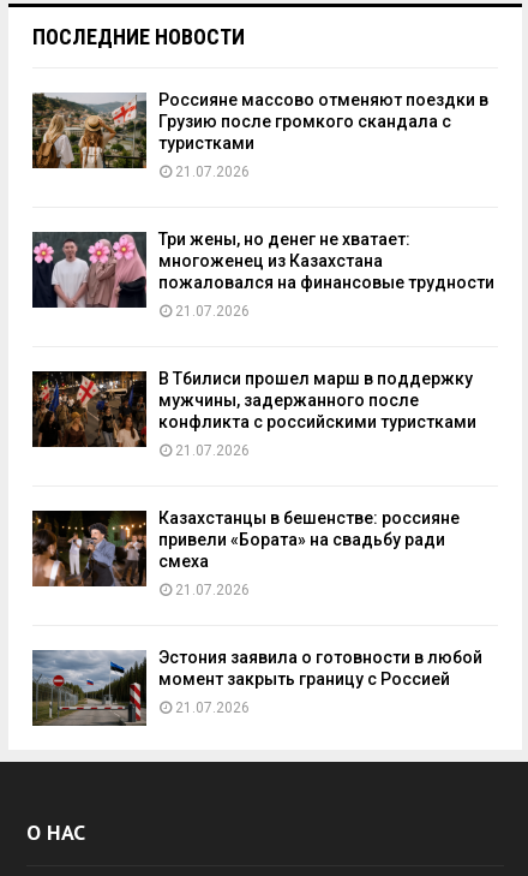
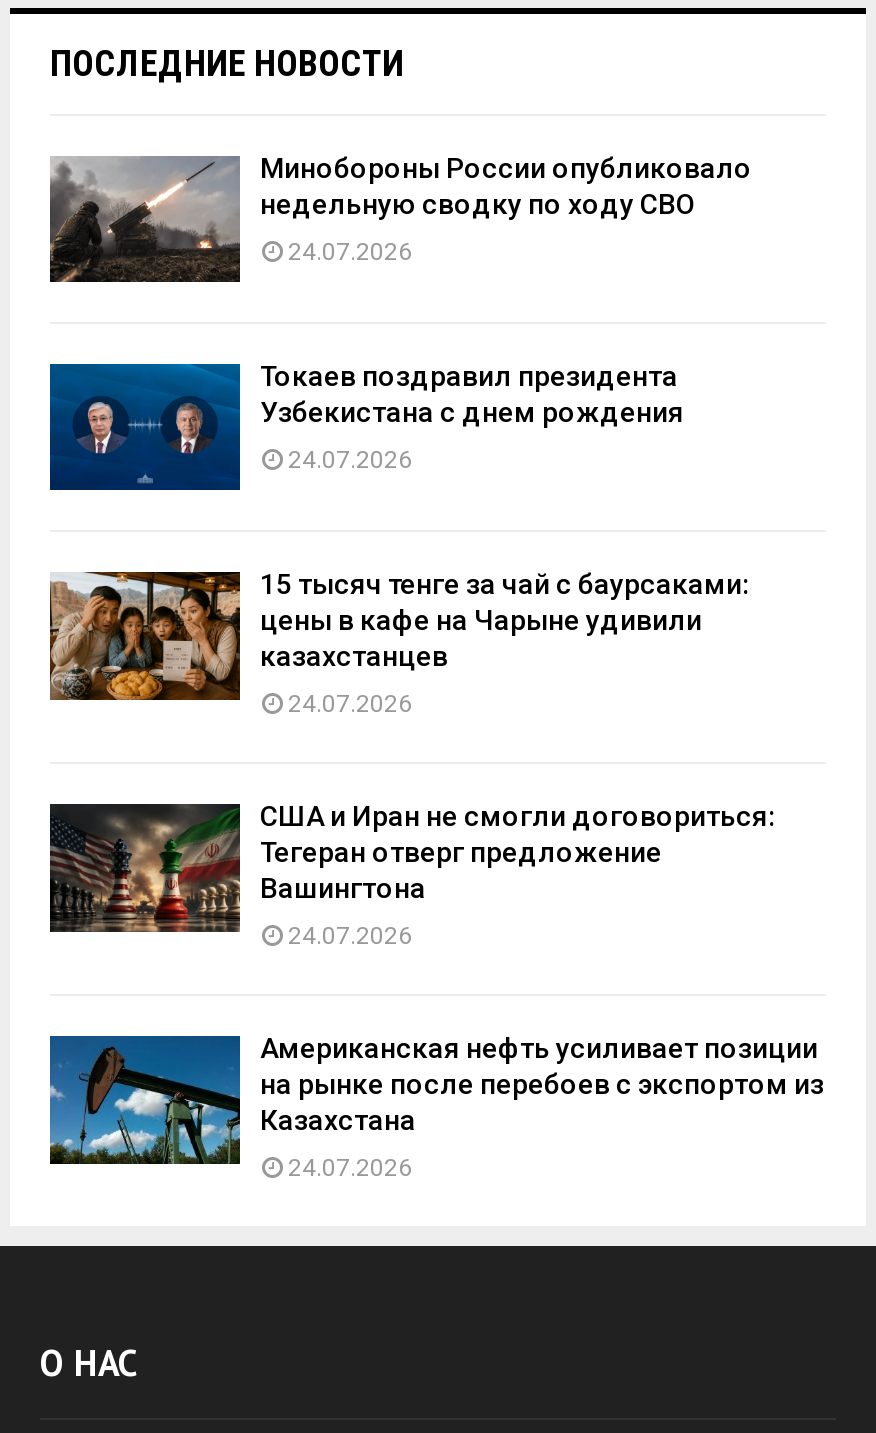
[32,90,488,169] [image] | Россияне массово отменяют поездки в | Грузию после громкого скандала с | туристками -> [50,151,752,284] [image] | Минобороны России опубликовало | недельную сводку по ходу СВО
[175,163,250,180] 21.07.2026 -> [288,237,412,265] 24.07.2026
[32,229,494,309] [image] | Три жены, но денег не хватает: | многоженец из Казахстана | пожаловался на финансовые трудности -> [50,360,684,492] [image] | Токаев поздравил президента | Узбекистана с днем рождения
[175,302,250,319] 21.07.2026 -> [288,446,412,474] 24.07.2026
[31,357,476,448] [image] | В Тбилиси прошел марш в поддержку | мужчины, задержанного после | конфликта с российскими туристками -> [48,569,750,722] [image] | 15 тысяч тенге за чай с баурсаками: | цены в кафе на Чарыне удивили | казахстанцев
[175,442,250,459] 21.07.2026 -> [288,691,412,719] 24.07.2026
[31,496,460,588] [image] | Казахстанцы в бешенстве: россияне | привели «Бората» на свадьбу ради | смеха -> [48,801,776,954] [image] | США и Иран не смогли договориться: | Тегеран отверг предложение | Вашингтона
[175,581,250,598] 21.07.2026 -> [288,923,412,951] 24.07.2026
[31,636,482,727] [image] | Эстония заявила о готовности в любой | момент закрыть границу с Россией -> [48,1033,824,1186] [image] | Американская нефть усиливает позиции | на рынке после перебоев с экспортом из | Казахстана
[175,699,250,716] 21.07.2026 -> [288,1155,412,1183] 24.07.2026

